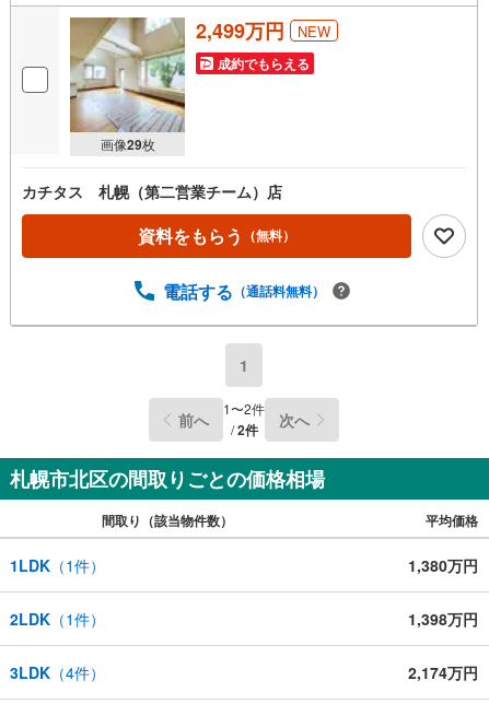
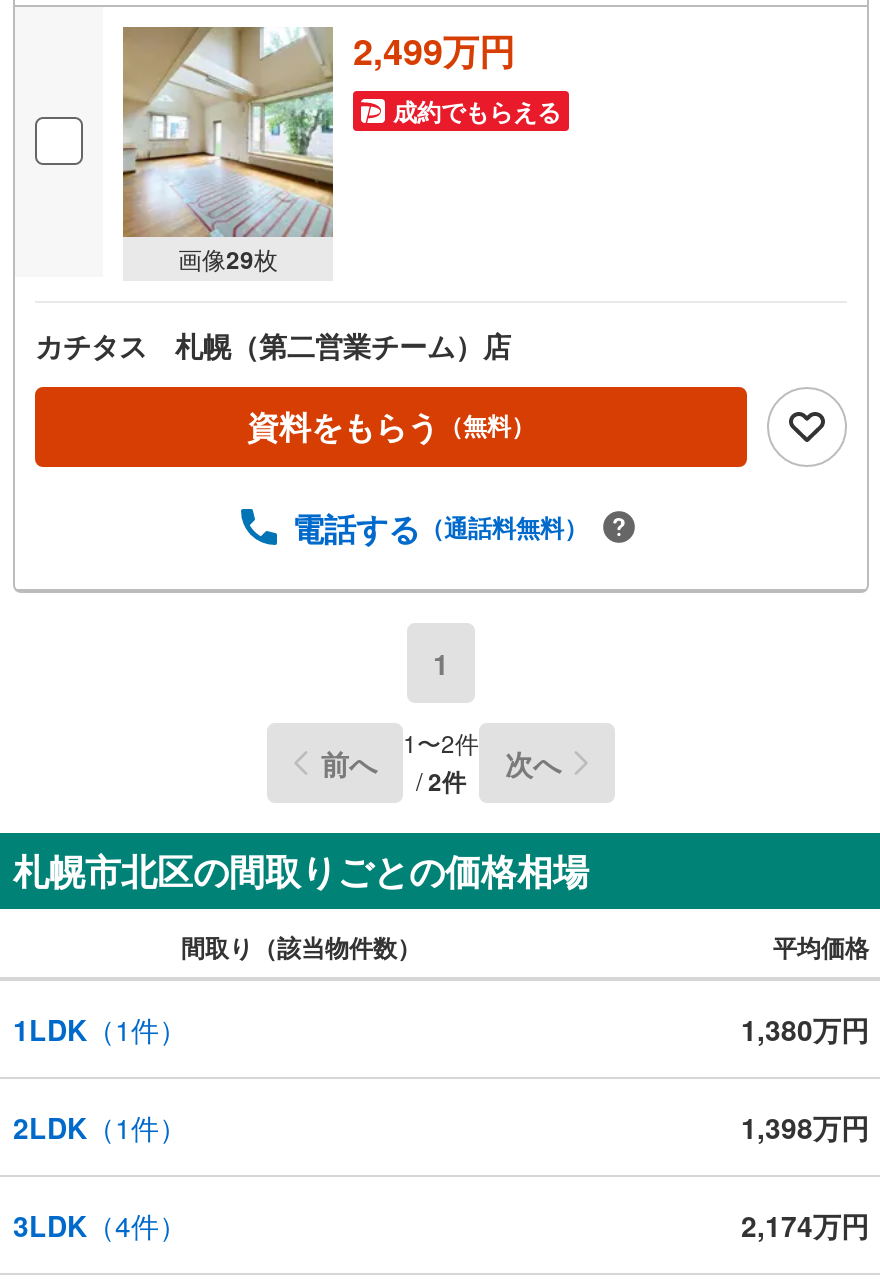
[298,21,330,41] NEW -> none

